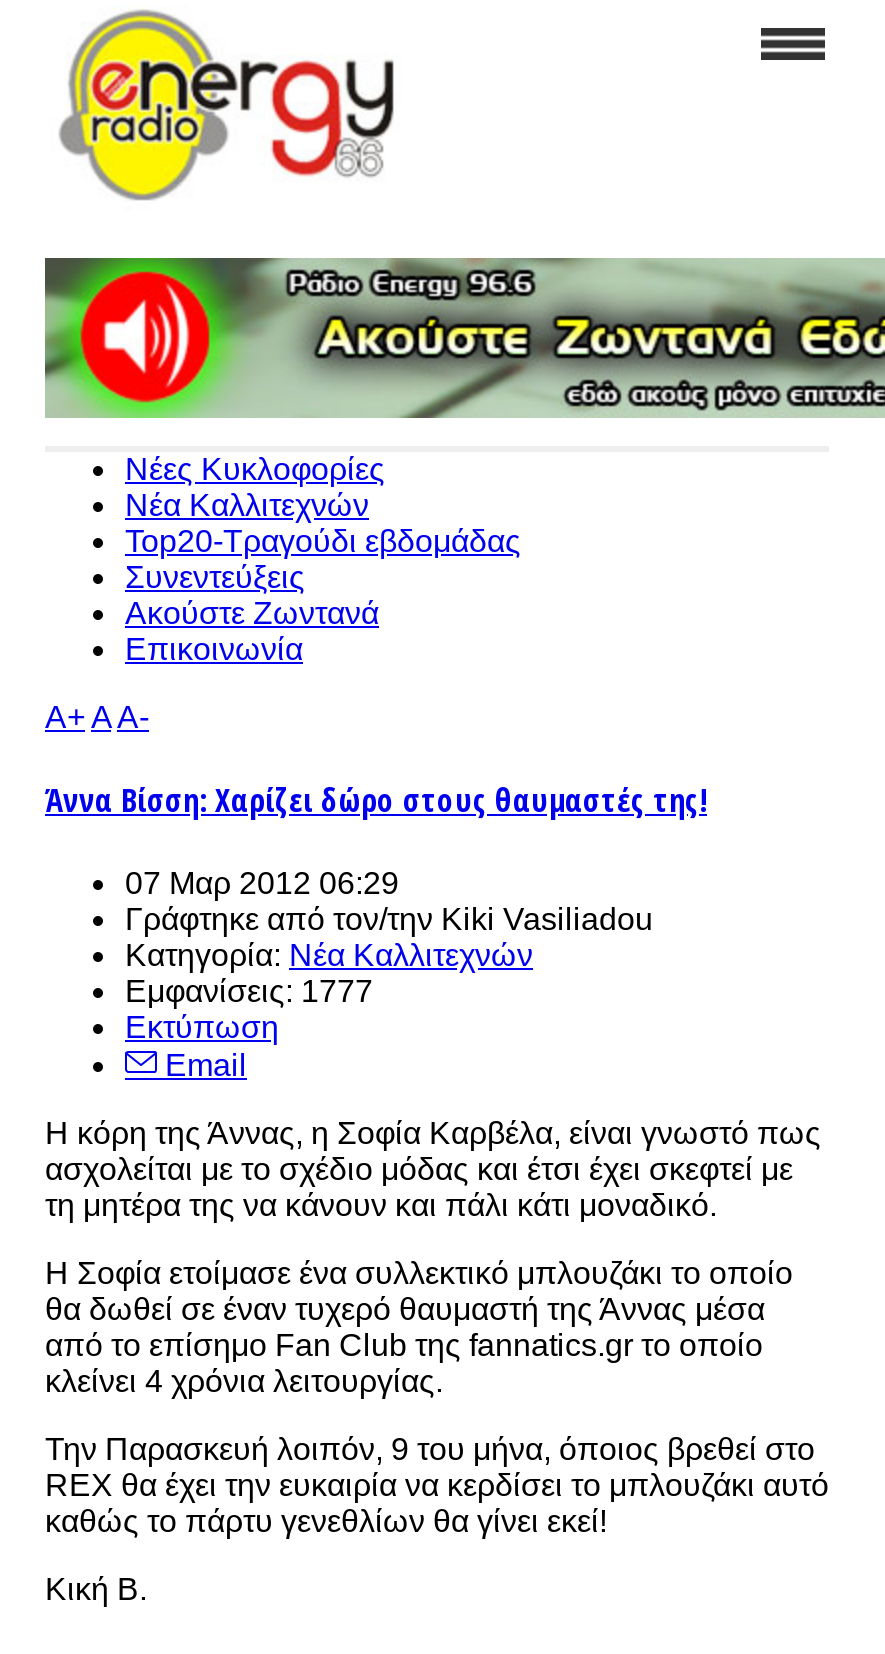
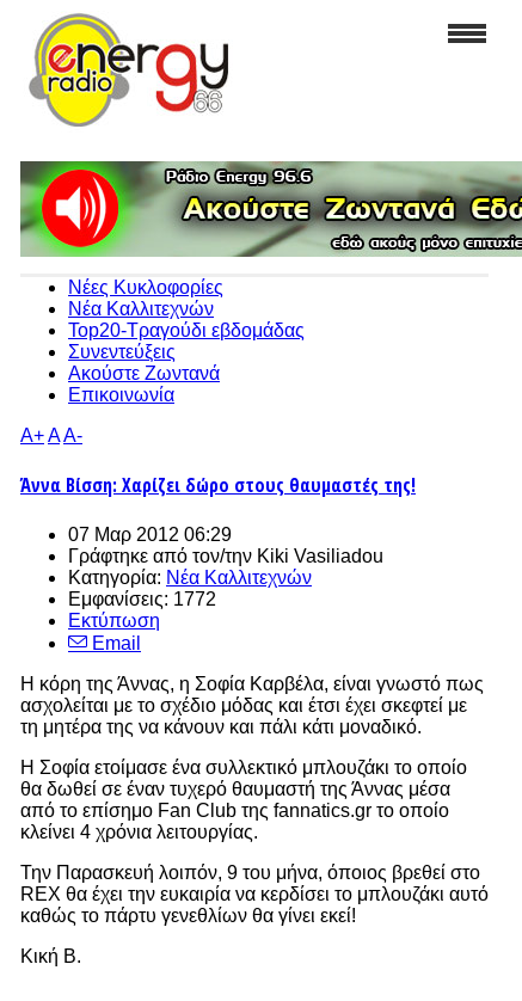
[125,973,373,1007] Εμφανίσεις: 1777 -> [68,588,216,609] Εμφανίσεις: 1772

